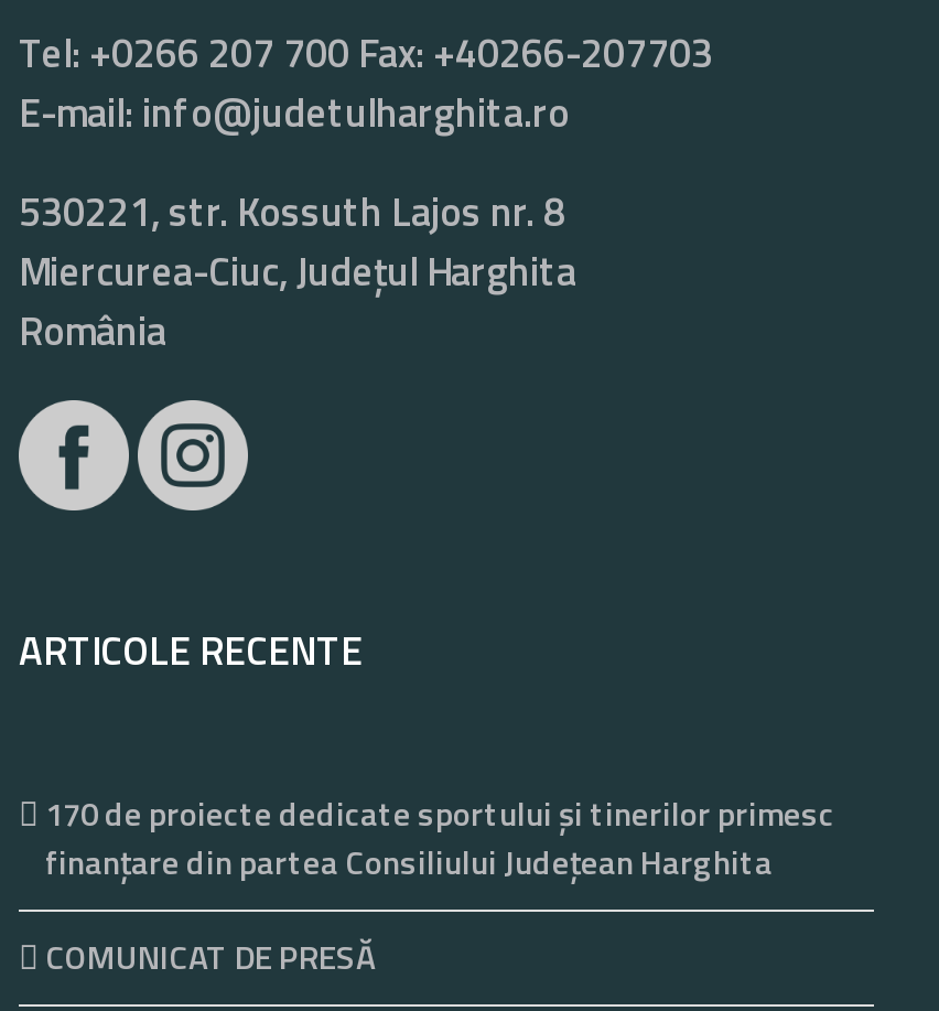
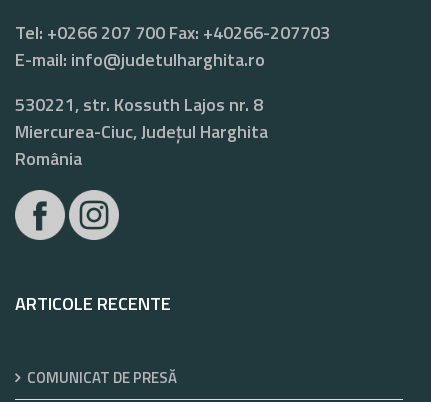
[45,788,834,888] 170 de proiecte dedicate sportului și tinerilor primesc | finanțare din partea Consiliului Județean Harghita -> none

